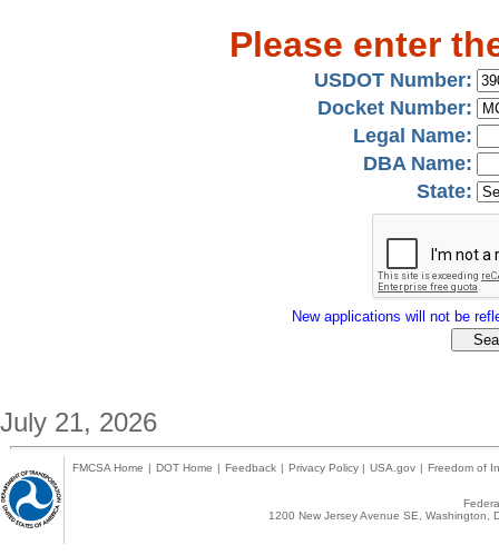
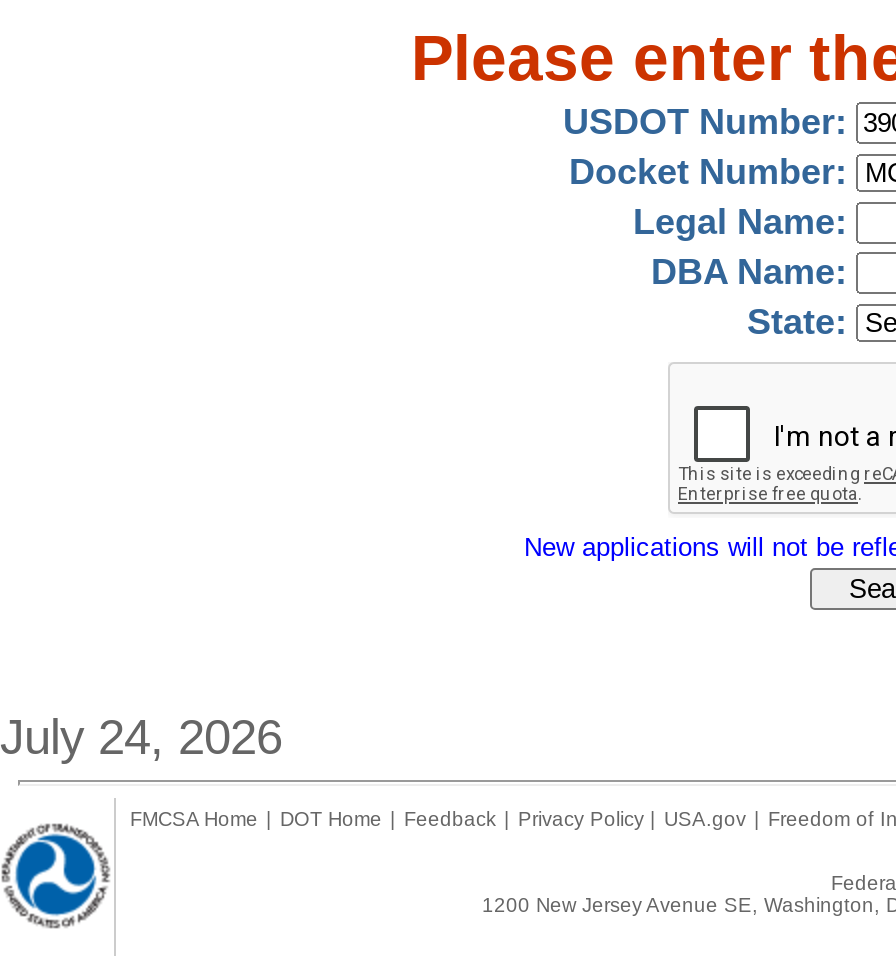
[0,407,157,437] July 21, 2026 -> [0,710,282,764] July 24, 2026

